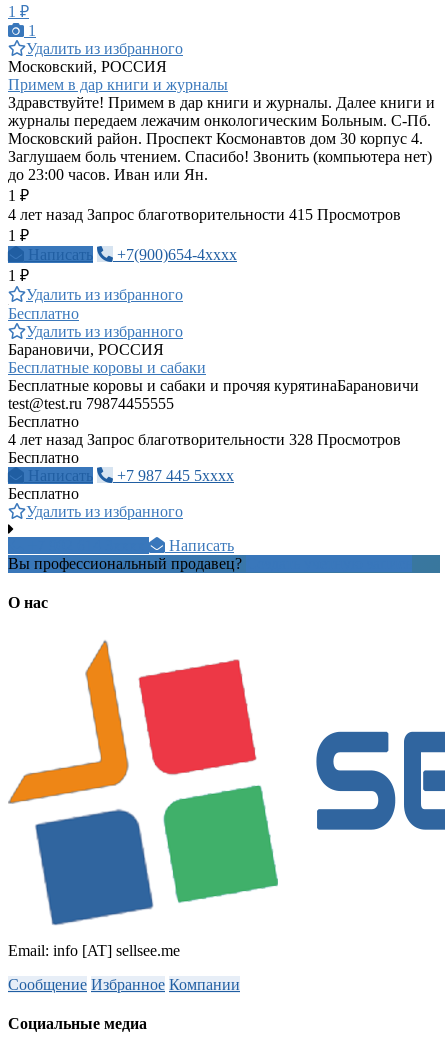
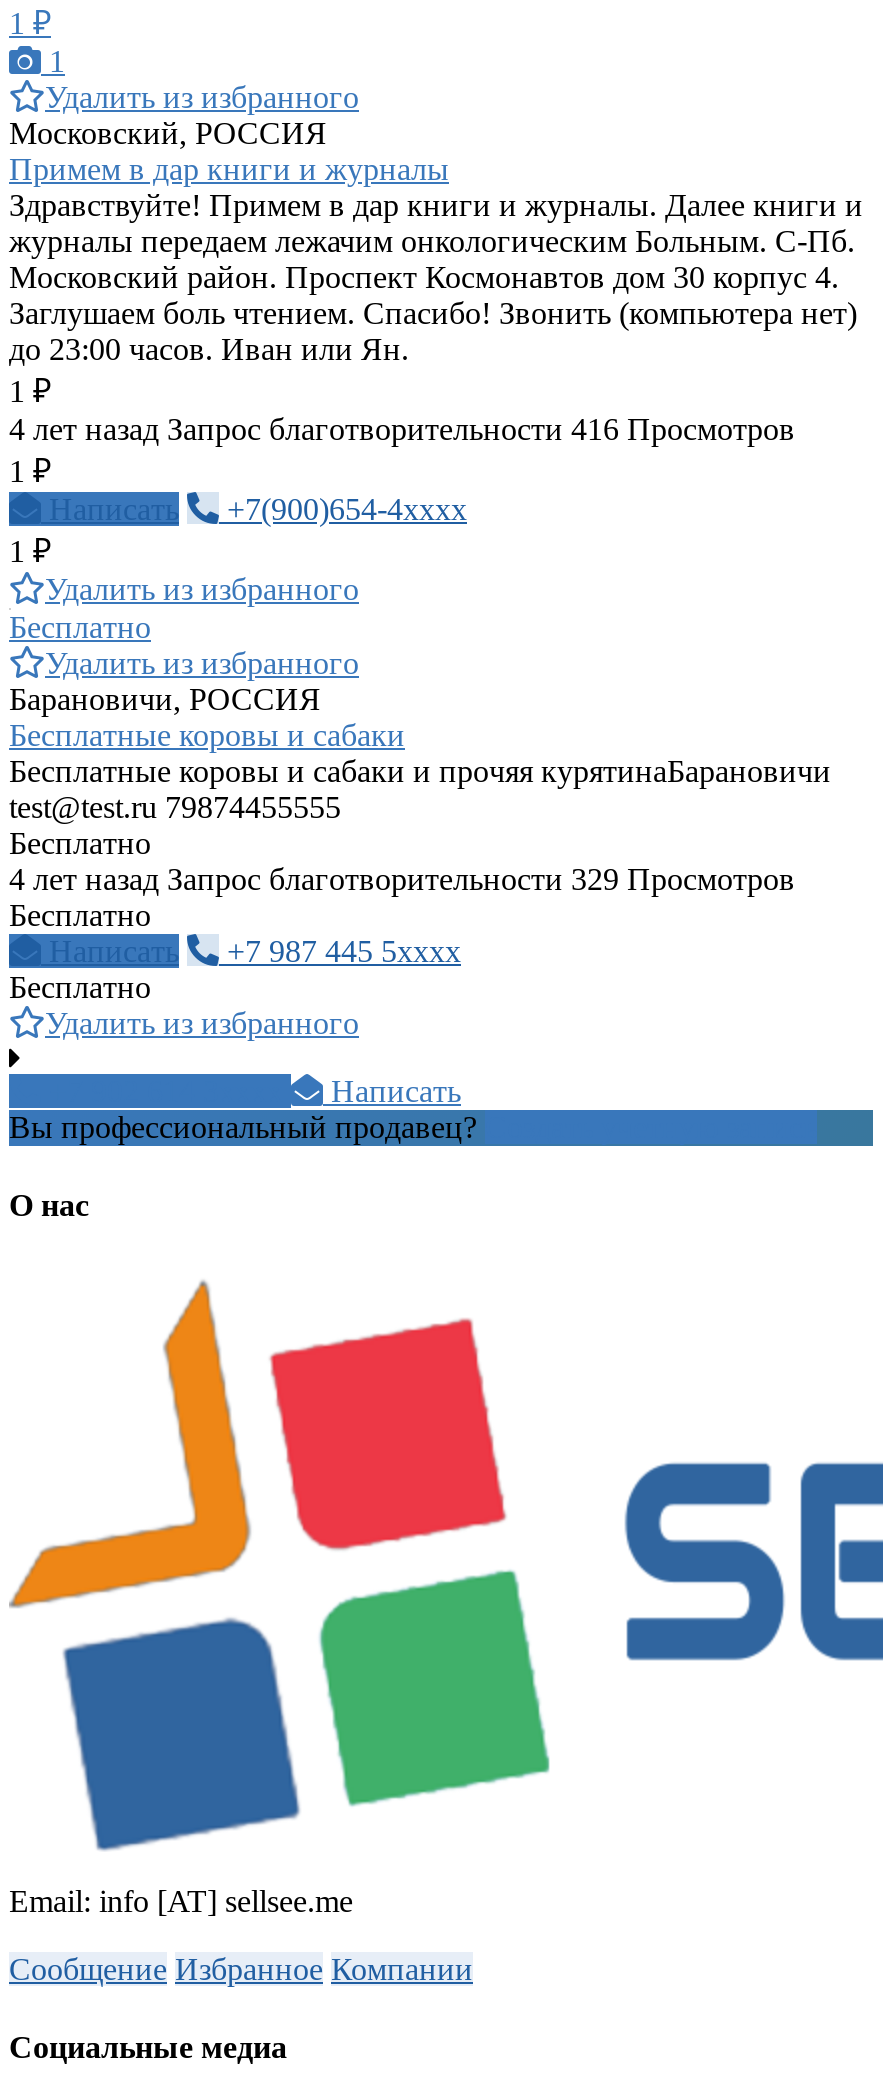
[8,206,401,223] 4 лет назад Запрос благотворительности 415 Просмотров -> [9,412,795,446] 4 лет назад Запрос благотворительности 416 Просмотров
[8,431,401,448] 4 лет назад Запрос благотворительности 328 Просмотров -> [9,862,795,896] 4 лет назад Запрос благотворительности 329 Просмотров

